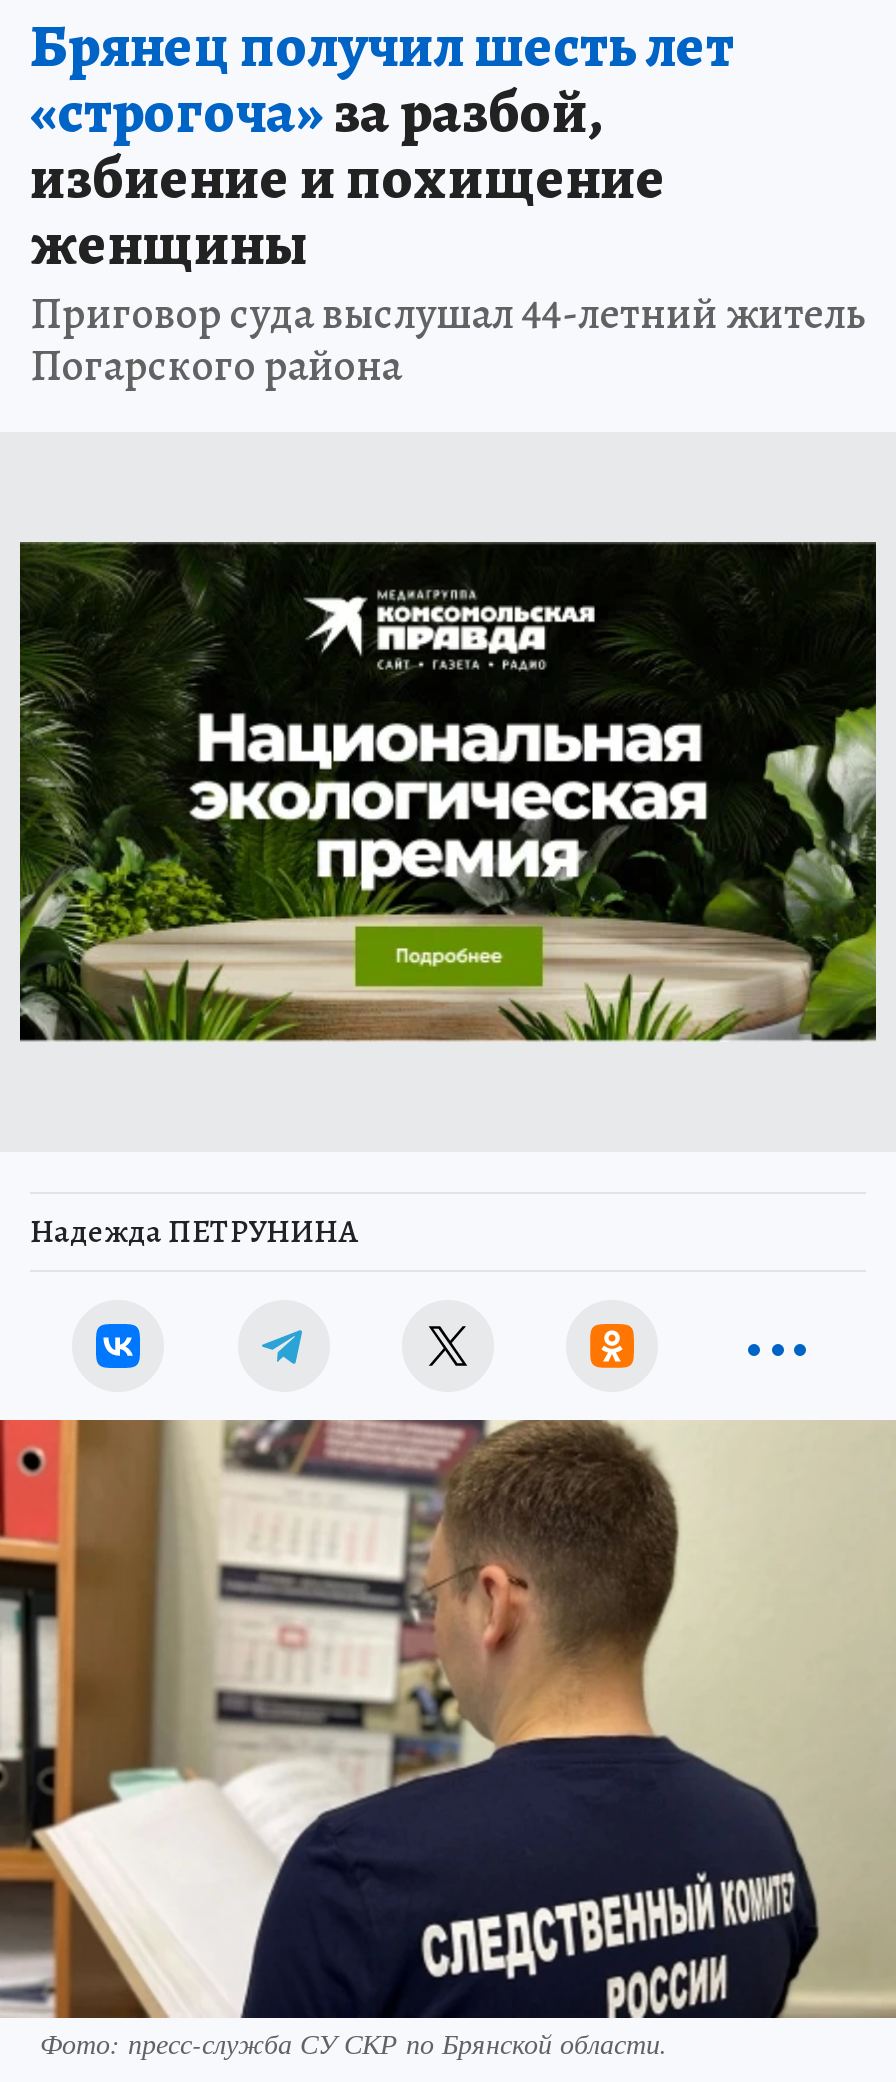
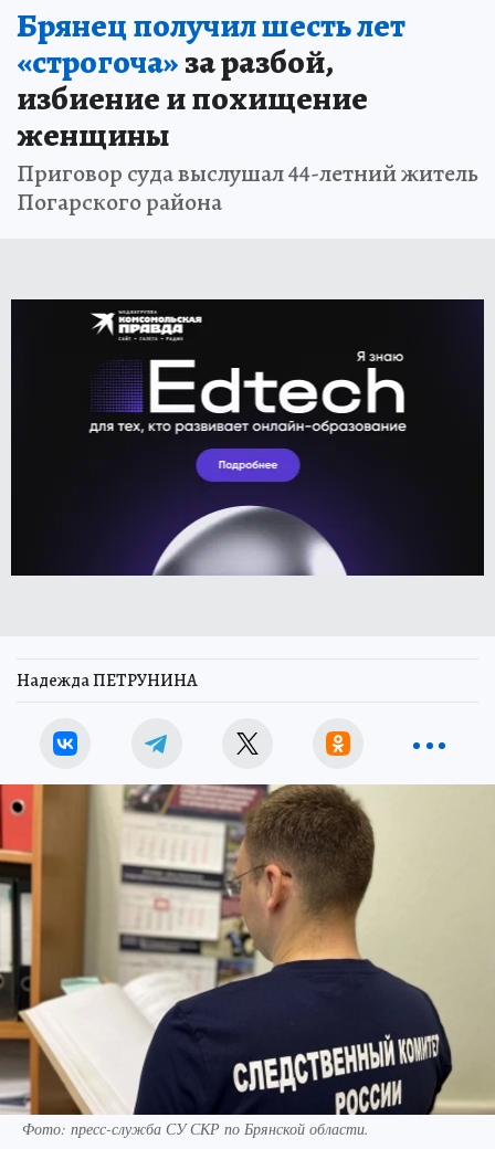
[18,542,878,1044] [image] -> [10,299,485,577] [image]

